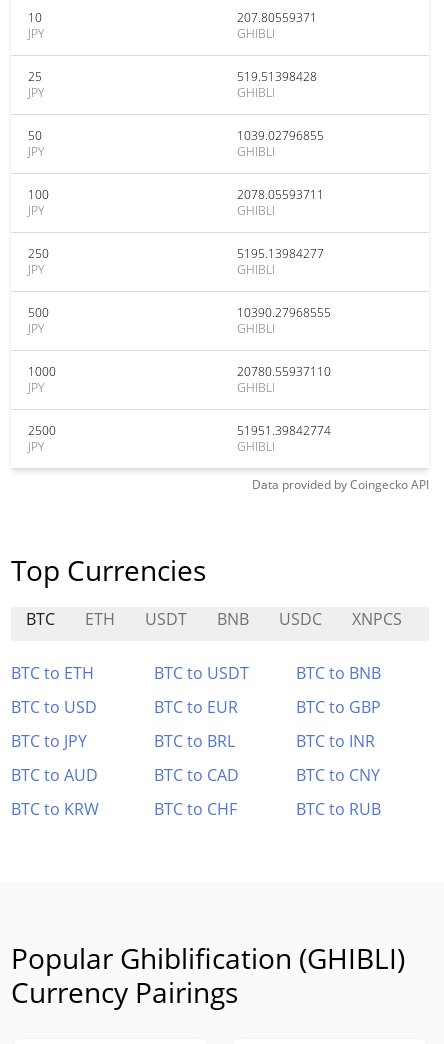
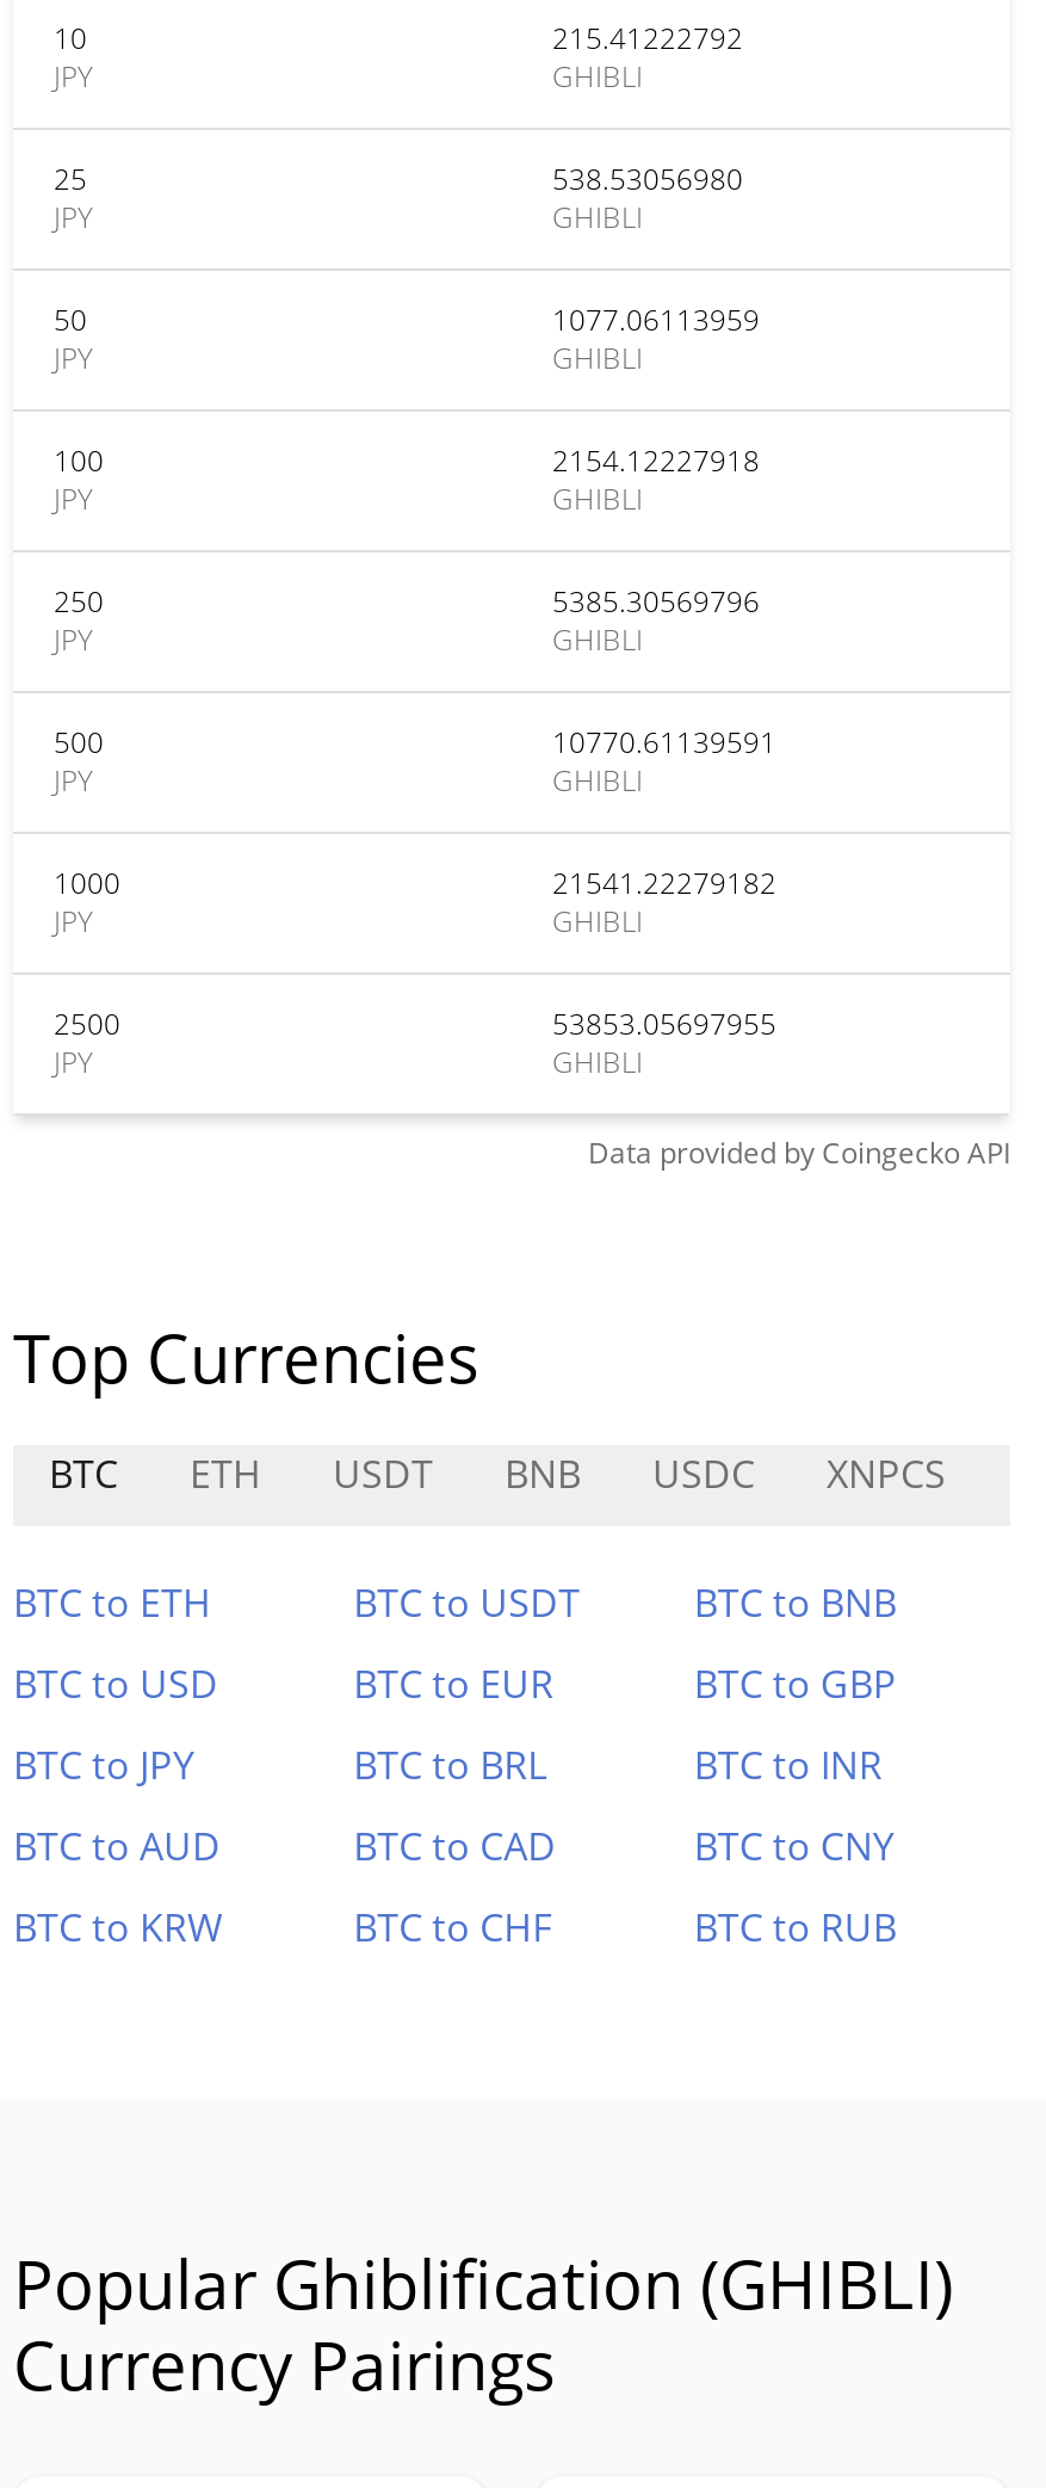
[237,9,317,26] 207.80559371 -> [552,18,743,58] 215.41222792
[237,68,317,85] 519.51398428 -> [552,159,743,199] 538.53056980
[237,127,324,144] 1039.02796855 -> [552,300,760,340] 1077.06113959
[237,186,324,203] 2078.05593711 -> [552,440,760,481] 2154.12227918
[237,245,324,262] 5195.13984277 -> [552,581,760,622] 5385.30569796
[237,304,331,321] 10390.27968555 -> [552,722,776,763] 10770.61139591
[237,363,331,380] 20780.55937110 -> [552,863,776,903] 21541.22279182
[237,422,331,439] 51951.39842774 -> [552,1004,776,1044] 53853.05697955

